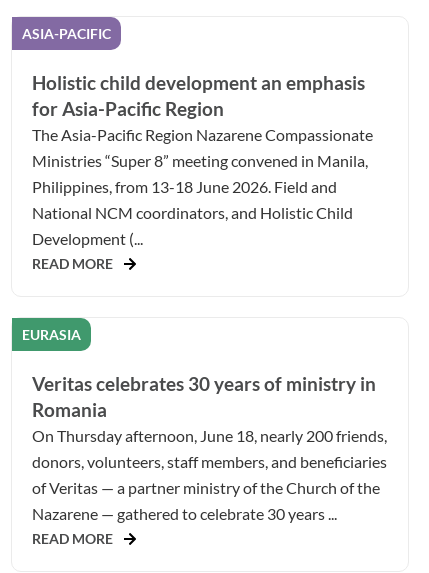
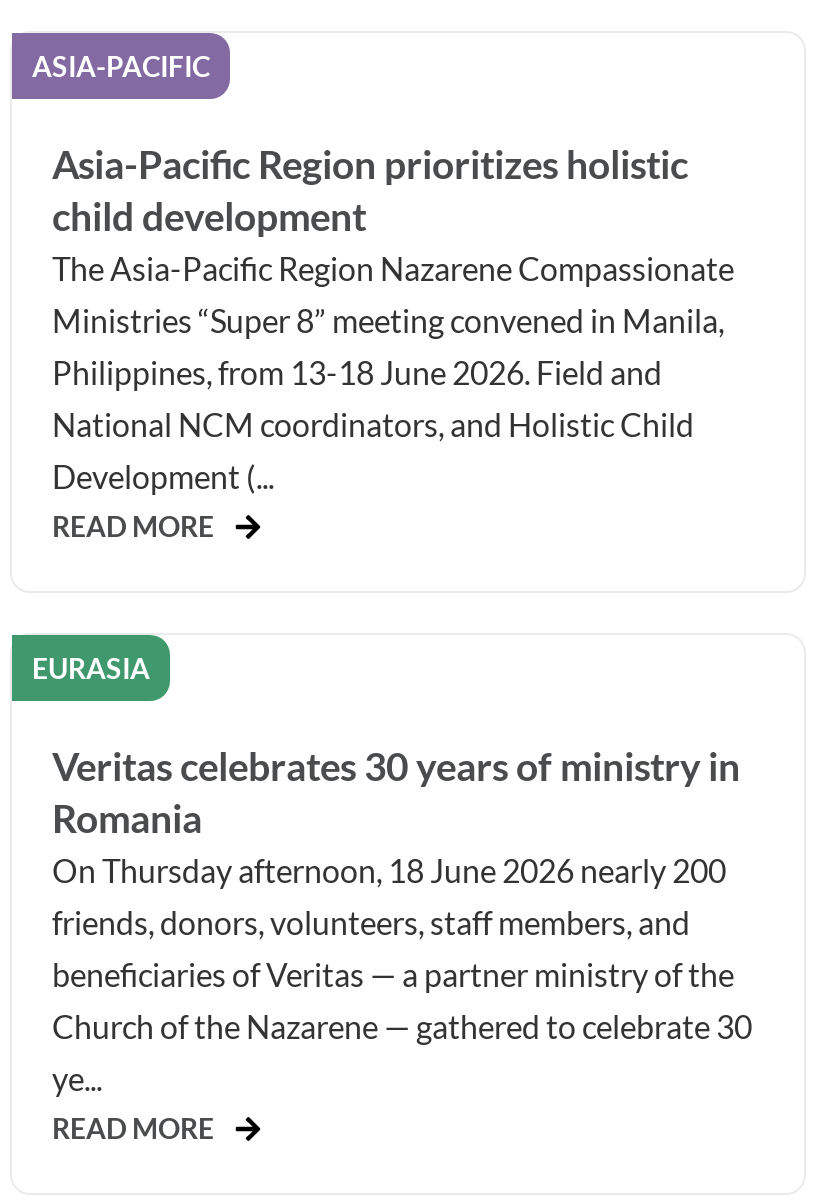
[32,71,365,120] Holistic child development an emphasis | for Asia-Pacific Region -> [52,140,688,238] Asia-Pacific Region prioritizes holistic | child development
[32,426,387,523] On Thursday afternoon, June 18, nearly 200 friends, | donors, volunteers, staff members, and beneficiaries | of Veritas — a partner ministry of the Church of the | Nazarene — gathered to celebrate 30 years ... -> [52,850,752,1096] On Thursday afternoon, 18 June 2026 nearly 200 | friends, donors, volunteers, staff members, and | beneficiaries of Veritas — a partner ministry of the | Church of the Nazarene — gathered to celebrate 30 | ye...

